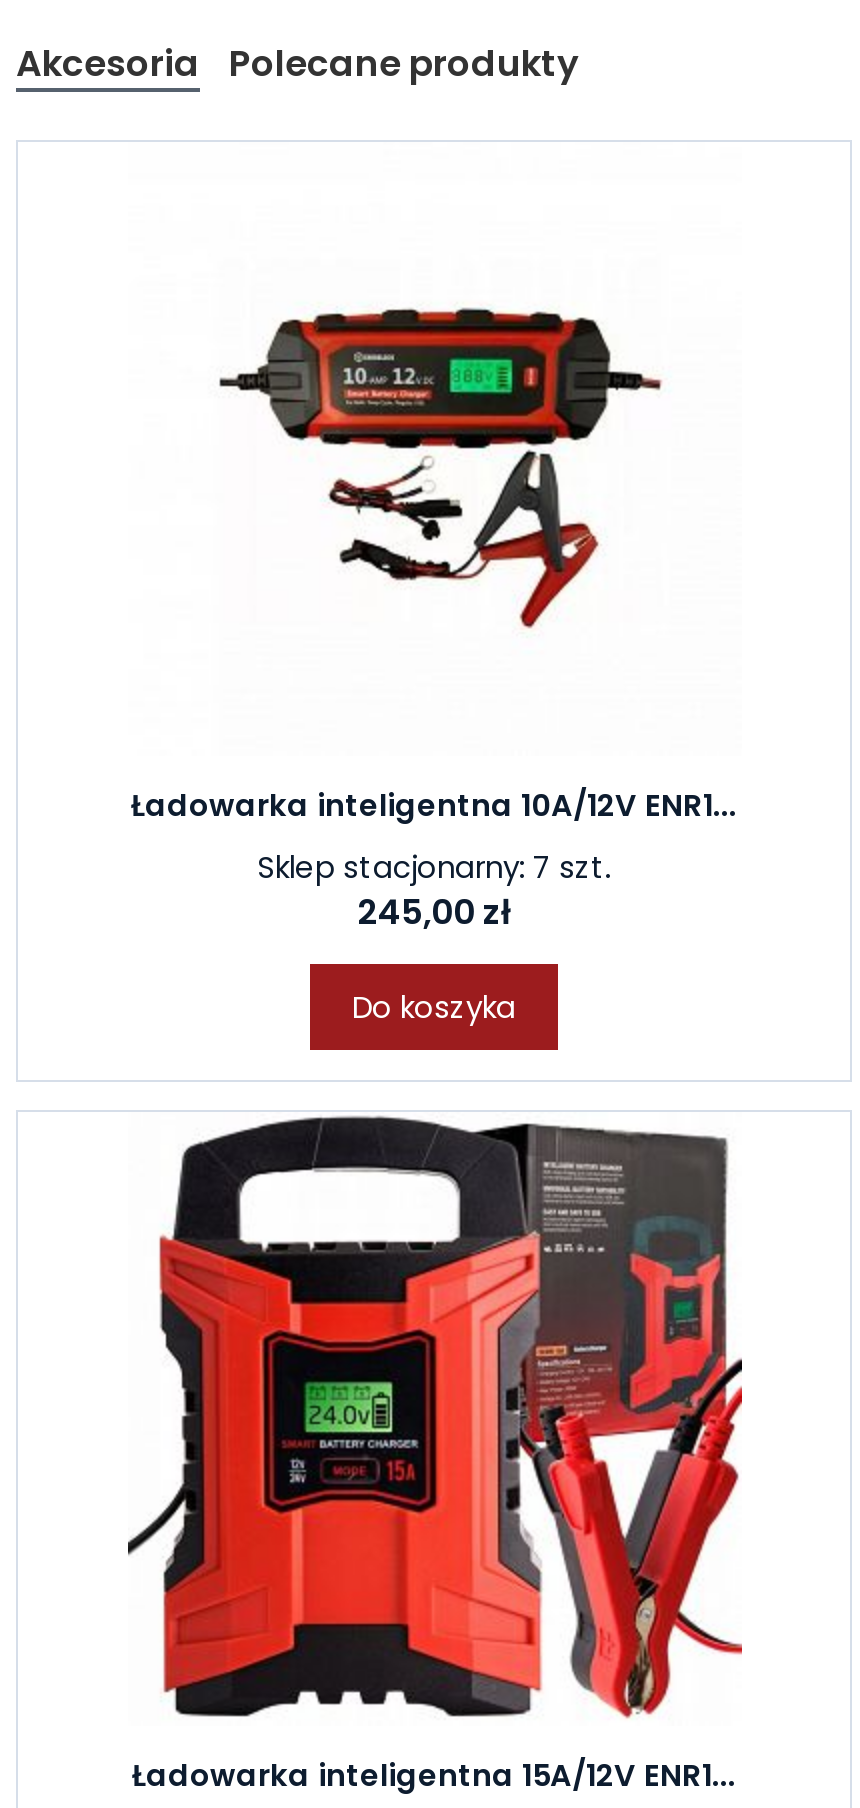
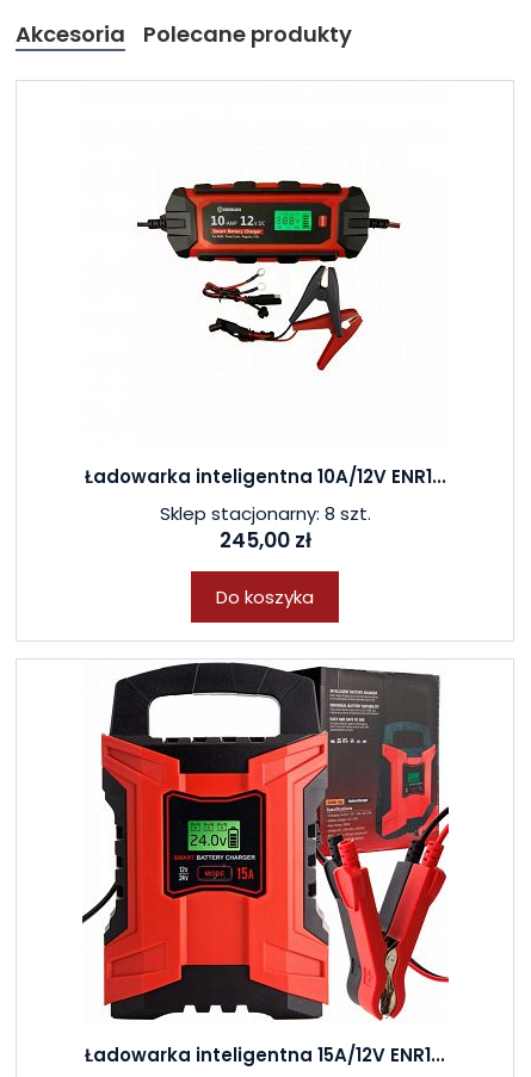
[257,846,611,888] Sklep stacjonarny: 7 szt. -> [159,501,371,526] Sklep stacjonarny: 8 szt.

